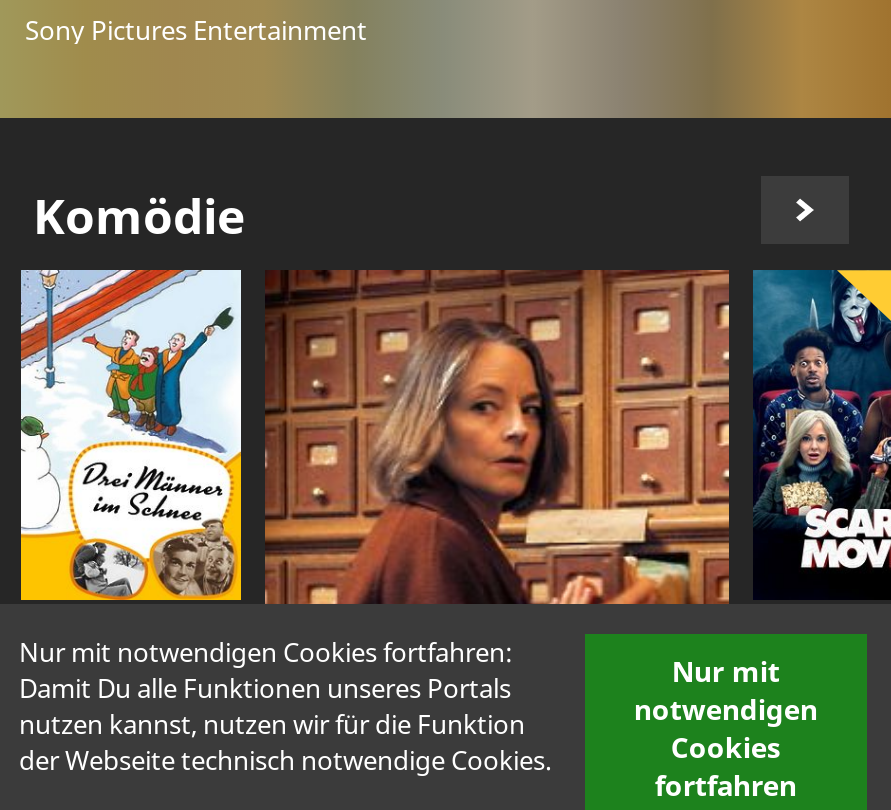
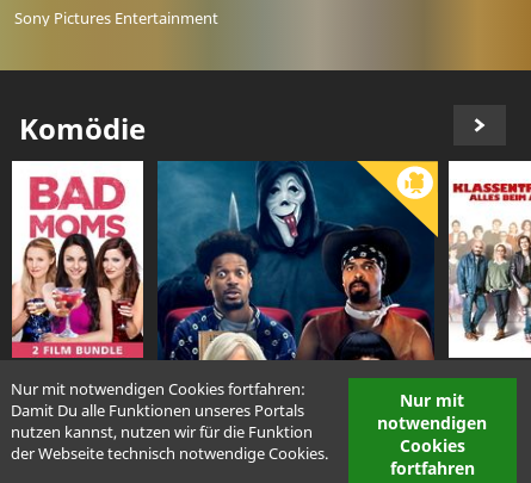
[19,268,243,602] [image] -> [11,160,144,359] [image]
[263,268,735,606] [image] -> [156,160,439,361] [image]
[753,268,885,600] [image] -> [447,160,527,359] [image]

